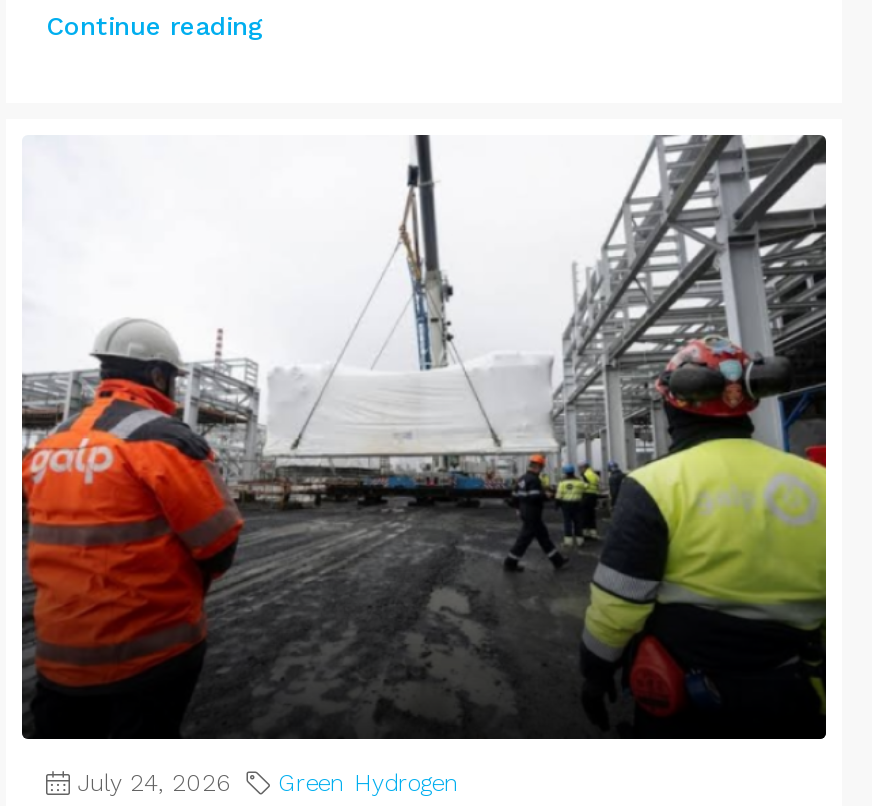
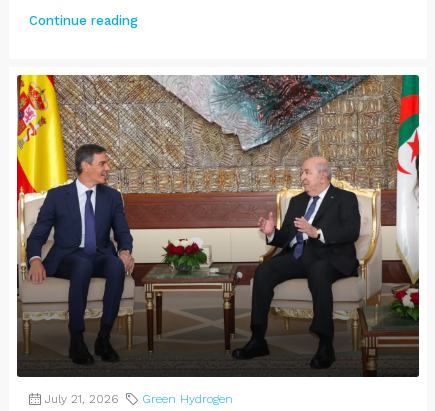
[20,135,828,796] [image] | July 24, 2026 Green Hydrogen -> [16,74,420,405] [image] | July 21, 2026 Green Hydrogen

